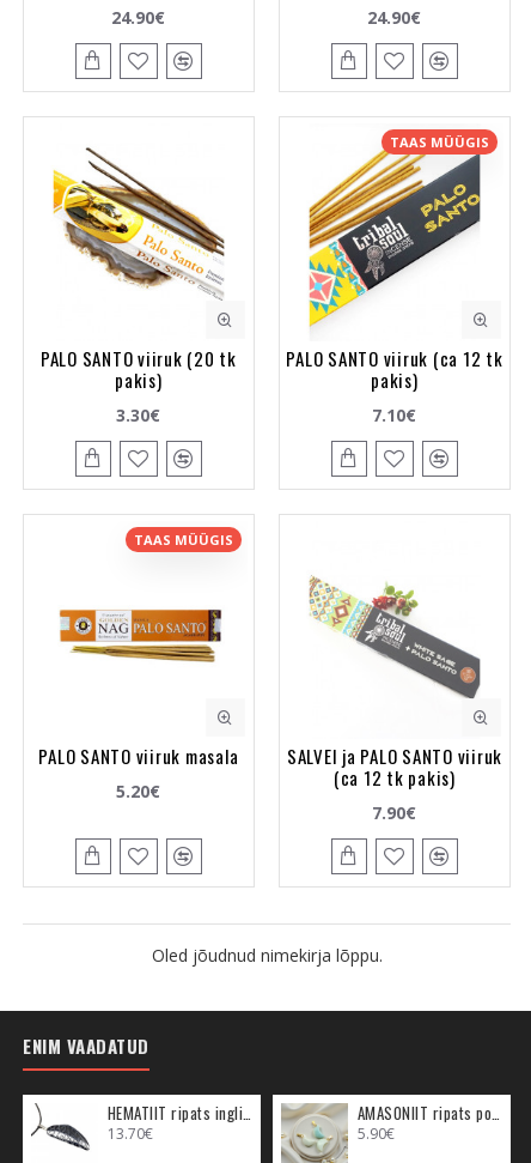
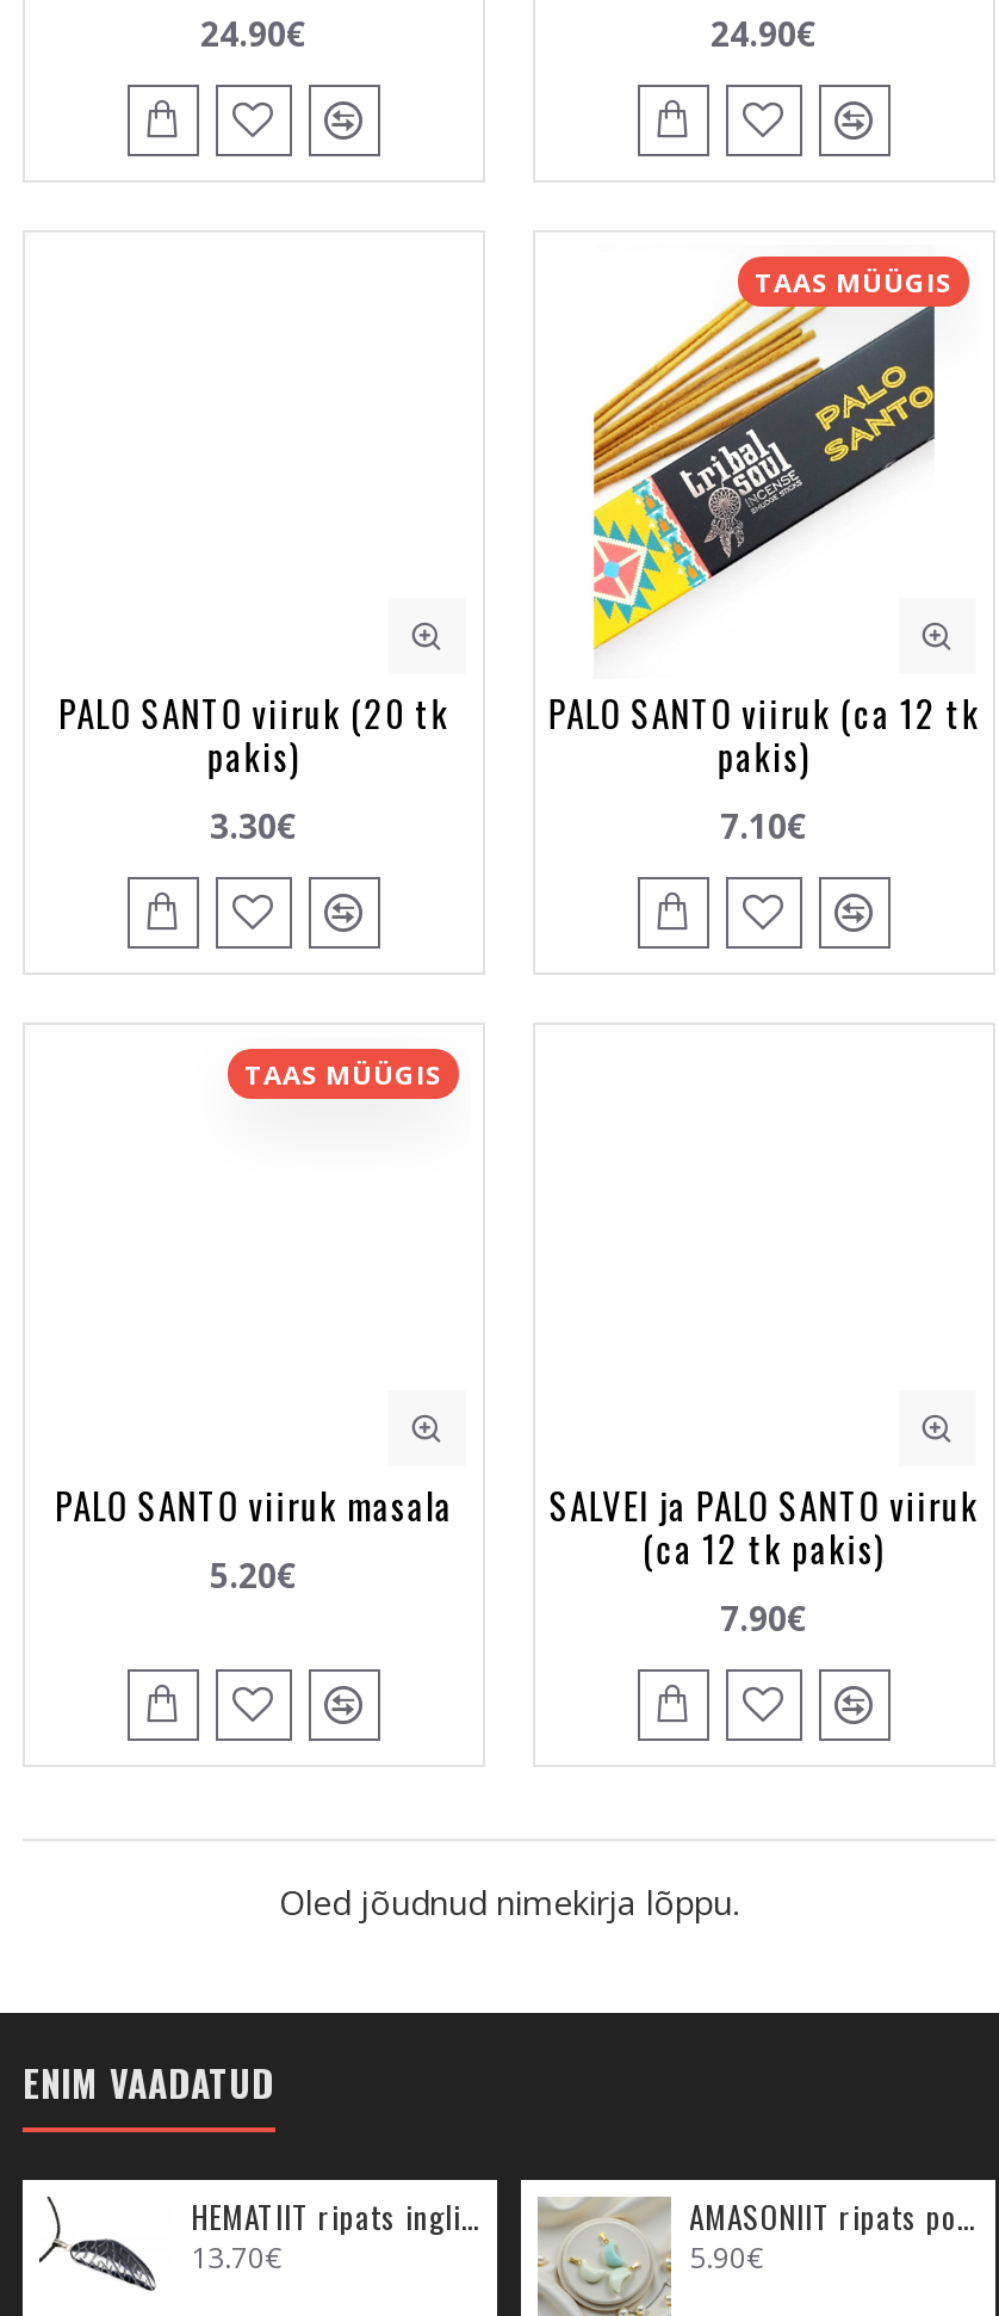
[51,146,225,301] [image] -> none
[309,575,481,699] [image] -> none
[59,608,222,664] [image] -> none

